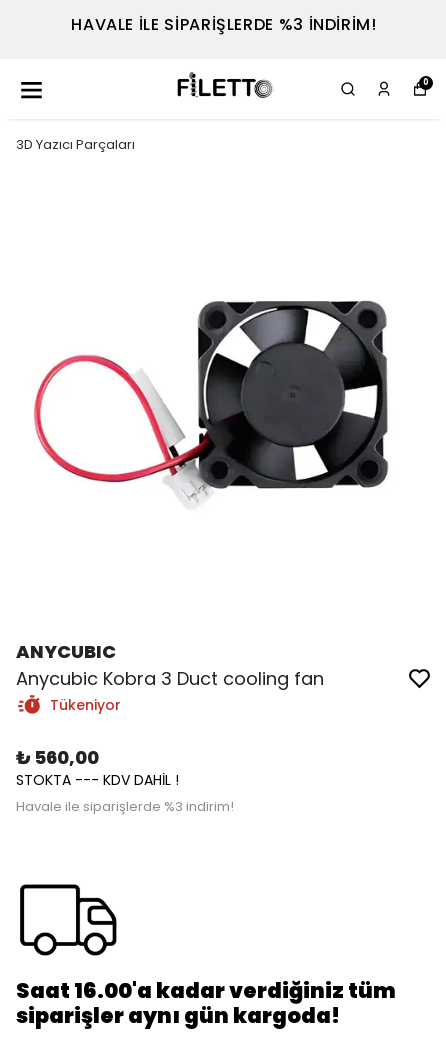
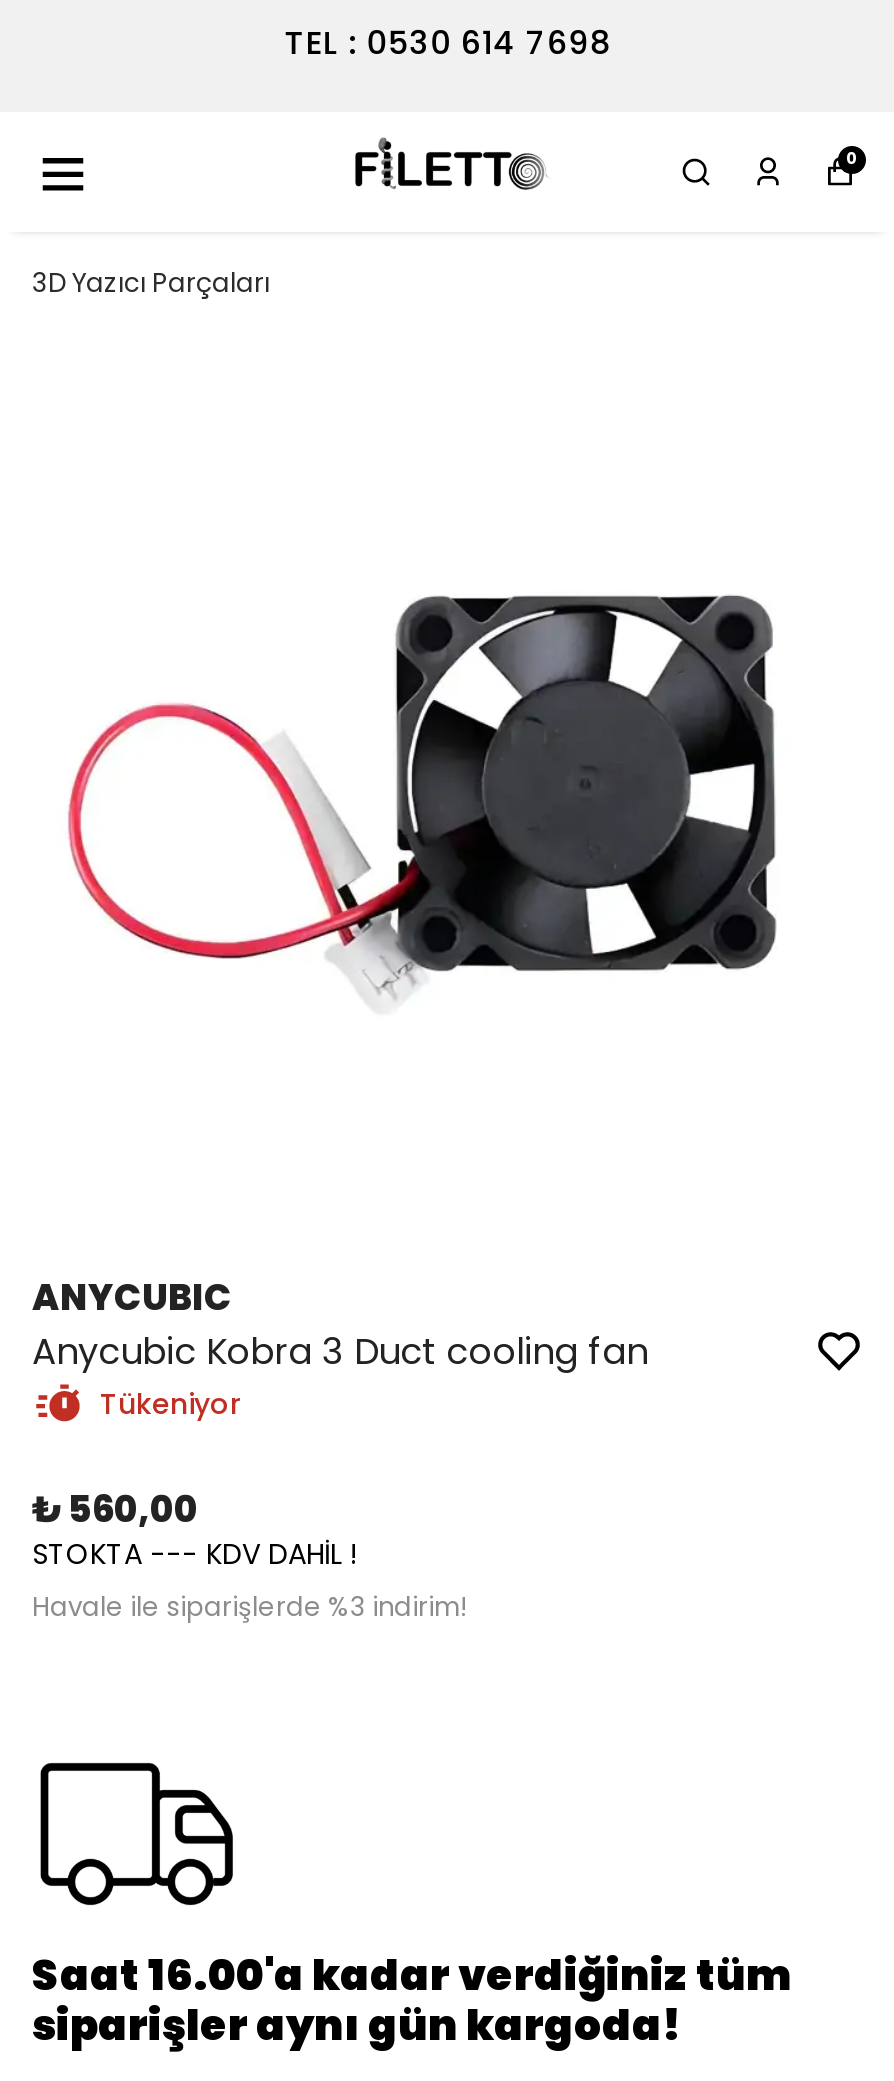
[71,13,377,36] HAVALE İLE SİPARİŞLERDE %3 İNDİRİM! -> [285,20,611,66] TEL : 0530 614 7698

